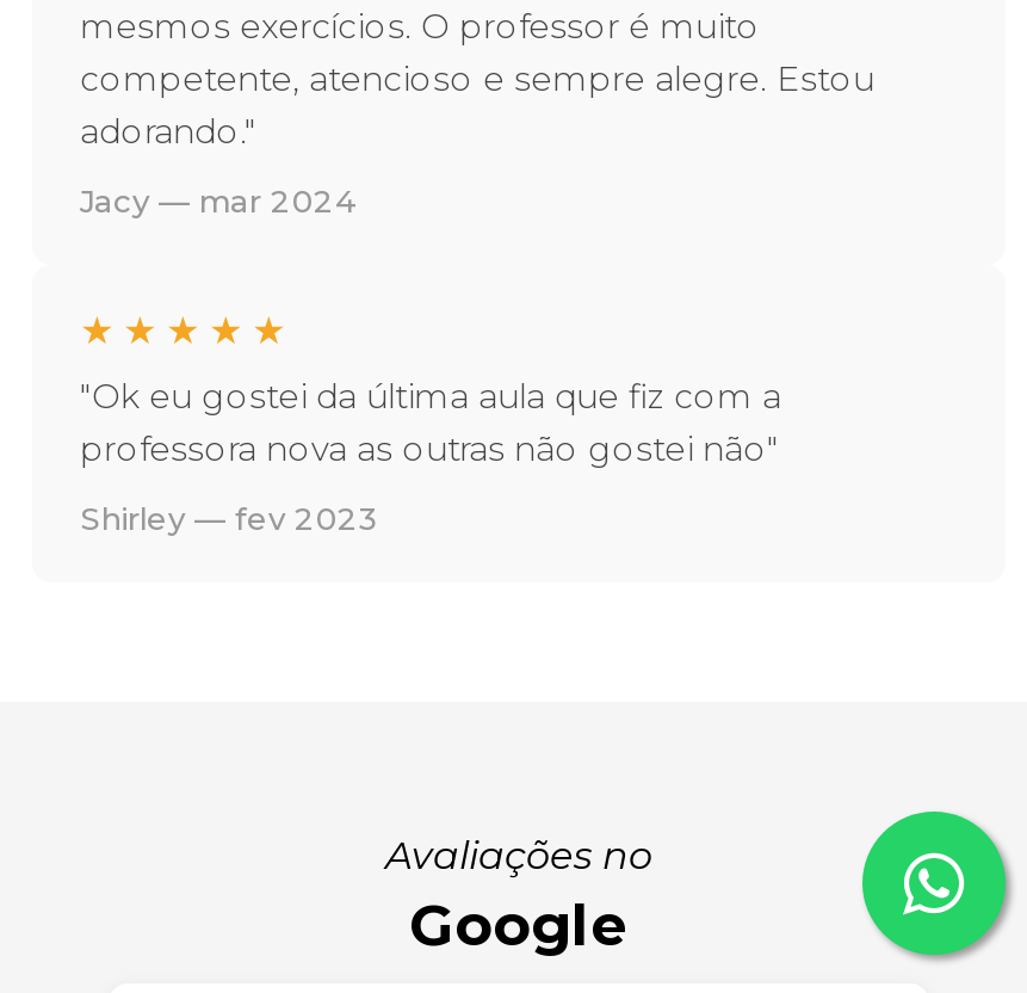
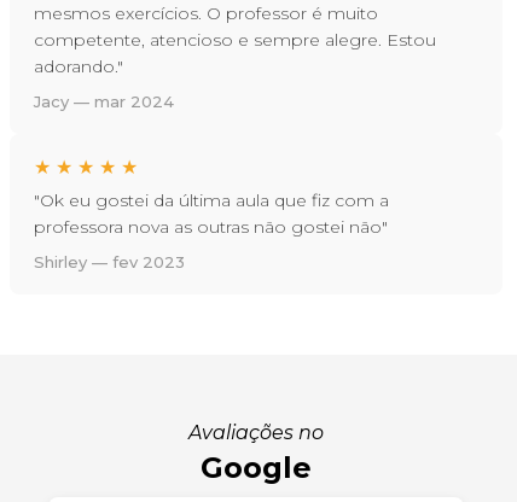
[860,809,1013,962] [image] -> none

